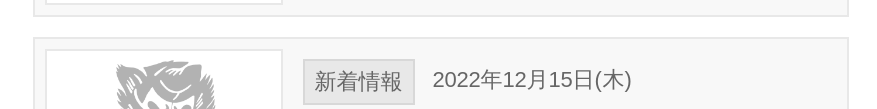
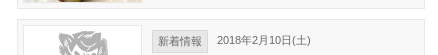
[315,68,633,94] 新着情報 2022年12月15日(木) -> [158,34,311,47] 新着情報 2018年2月10日(土)

